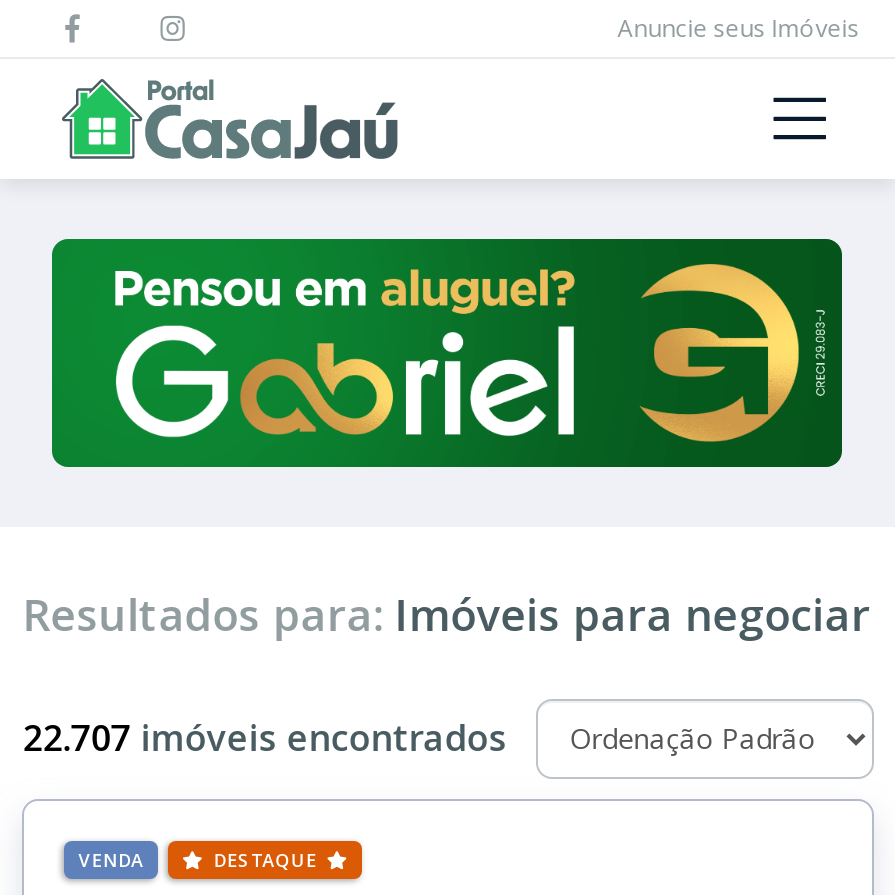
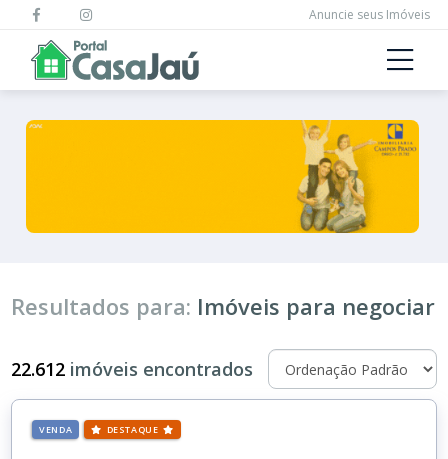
[50,237,844,469] [image] -> [25,119,421,234] [image]
[22,713,506,761] 22.707 imóveis encontrados -> [11,357,253,381] 22.612 imóveis encontrados

